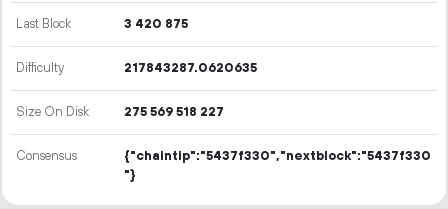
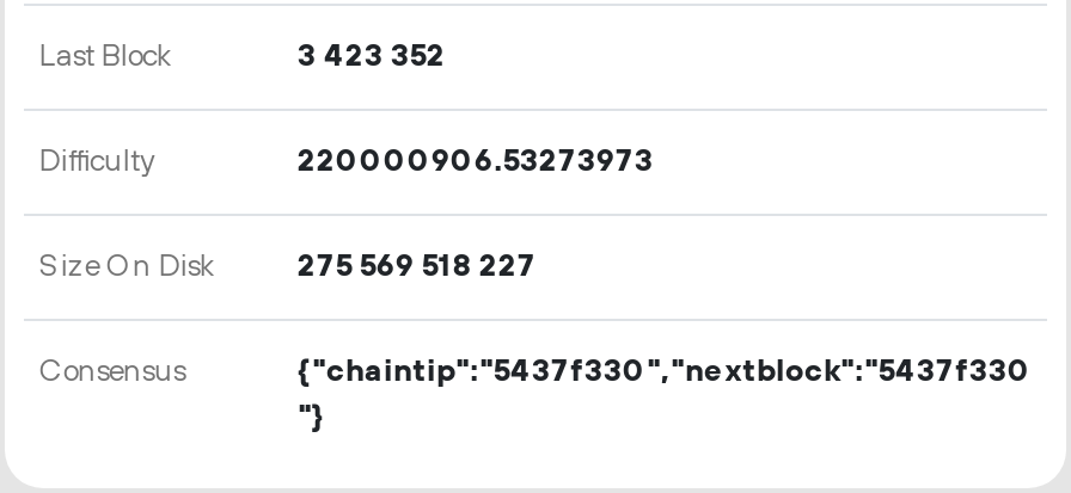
[124,16,188,32] 3 420 875 -> [297,37,446,75] 3 423 352
[124,60,257,76] 217843287.0620635 -> [297,142,654,180] 220000906.53273973

